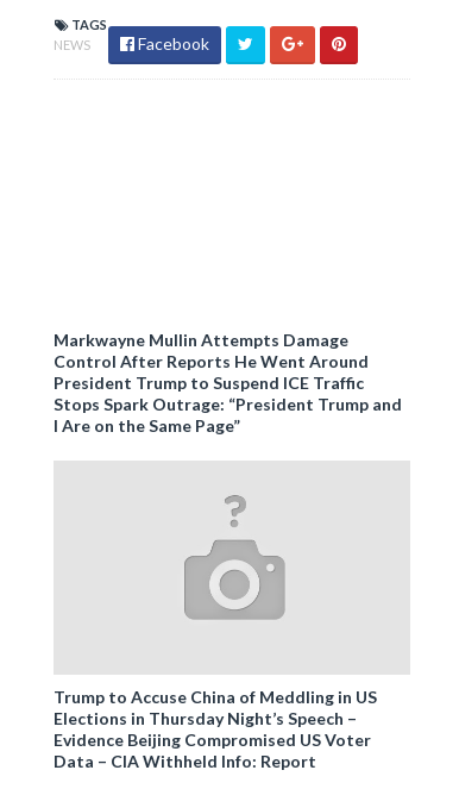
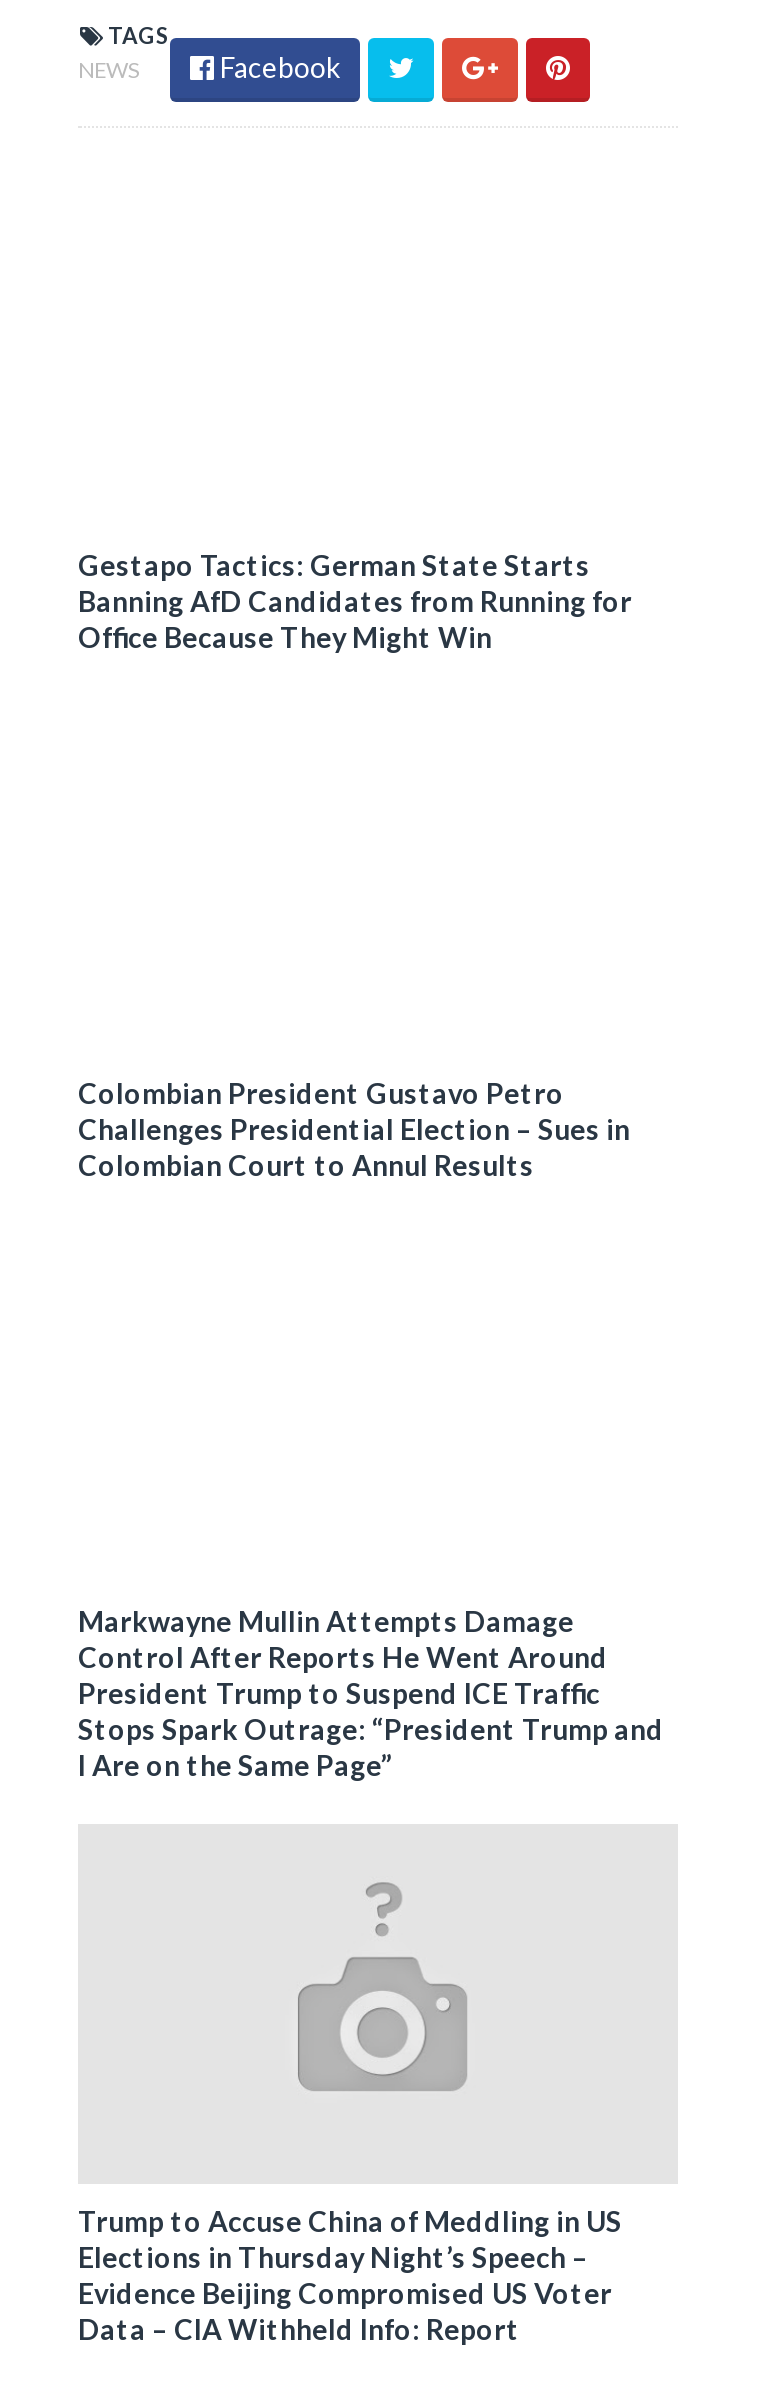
none -> [78,548,632,654] Gestapo Tactics: German State Starts | Banning AfD Candidates from Running for | Office Because They Might Win
none -> [78,1076,630,1182] Colombian President Gustavo Petro | Challenges Presidential Election – Sues in | Colombian Court to Annul Results

